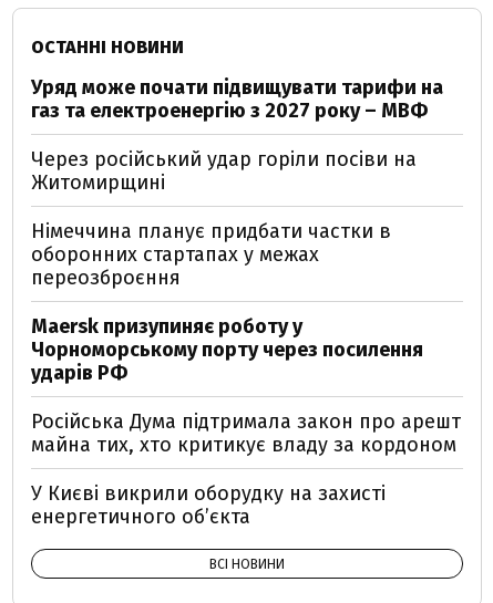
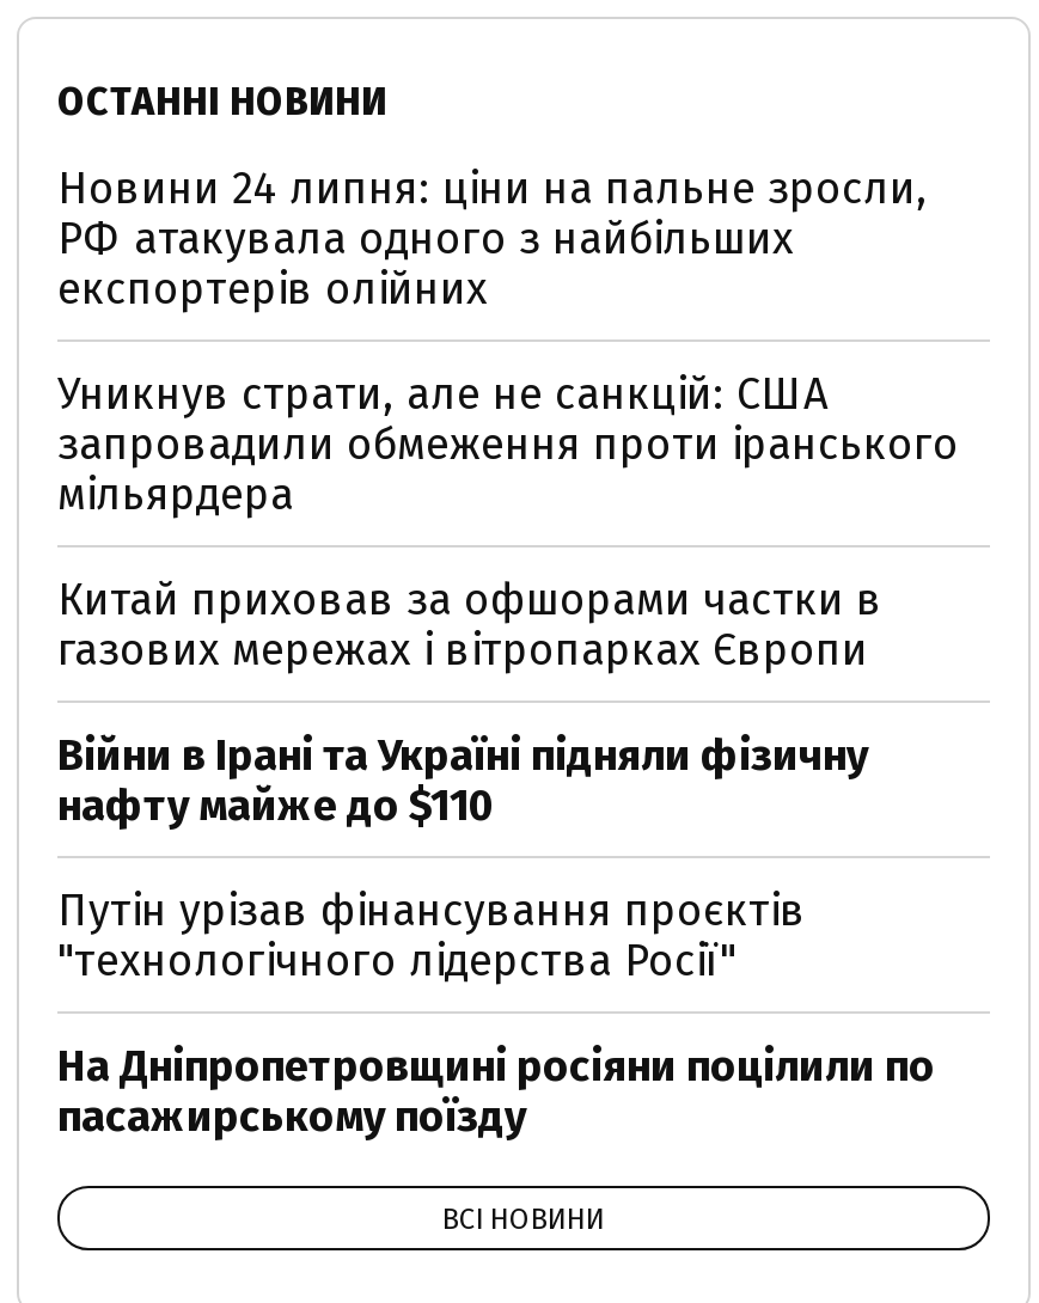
[31,75,443,123] Уряд може почати підвищувати тарифи на | газ та електроенергію з 2027 року – МВФ -> [57,163,928,316] Новини 24 липня: ціни на пальне зросли, | РФ атакувала одного з найбільших | експортерів олійних
[31,147,417,195] Через російський удар горіли посіви на | Житомирщині -> [57,369,959,522] Уникнув страти, але не санкцій: США | запровадили обмеження проти іранського | мільярдера
[31,219,391,290] Німеччина планує придбати частки в | оборонних стартапах у межах | переозброєння -> [57,574,882,677] Китай приховав за офшорами частки в | газових мережах і вітропарках Європи
[31,314,423,385] Maersk призупиняє роботу у | Чорноморському порту через посилення | ударів РФ -> [57,730,868,832] Війни в Ірані та Україні підняли фізичну | нафту майже до $110
[31,410,461,457] Російська Дума підтримала закон про арешт | майна тих, хто критикує владу за кордоном -> [57,885,806,988] Путін урізав фінансування проєктів | "технологічного лідерства Росії"
[31,482,386,529] У Києві викрили оборудку на захисті | енергетичного об’єкта -> [57,1040,935,1143] На Дніпропетровщині росіяни поцілили по | пасажирському поїзду

